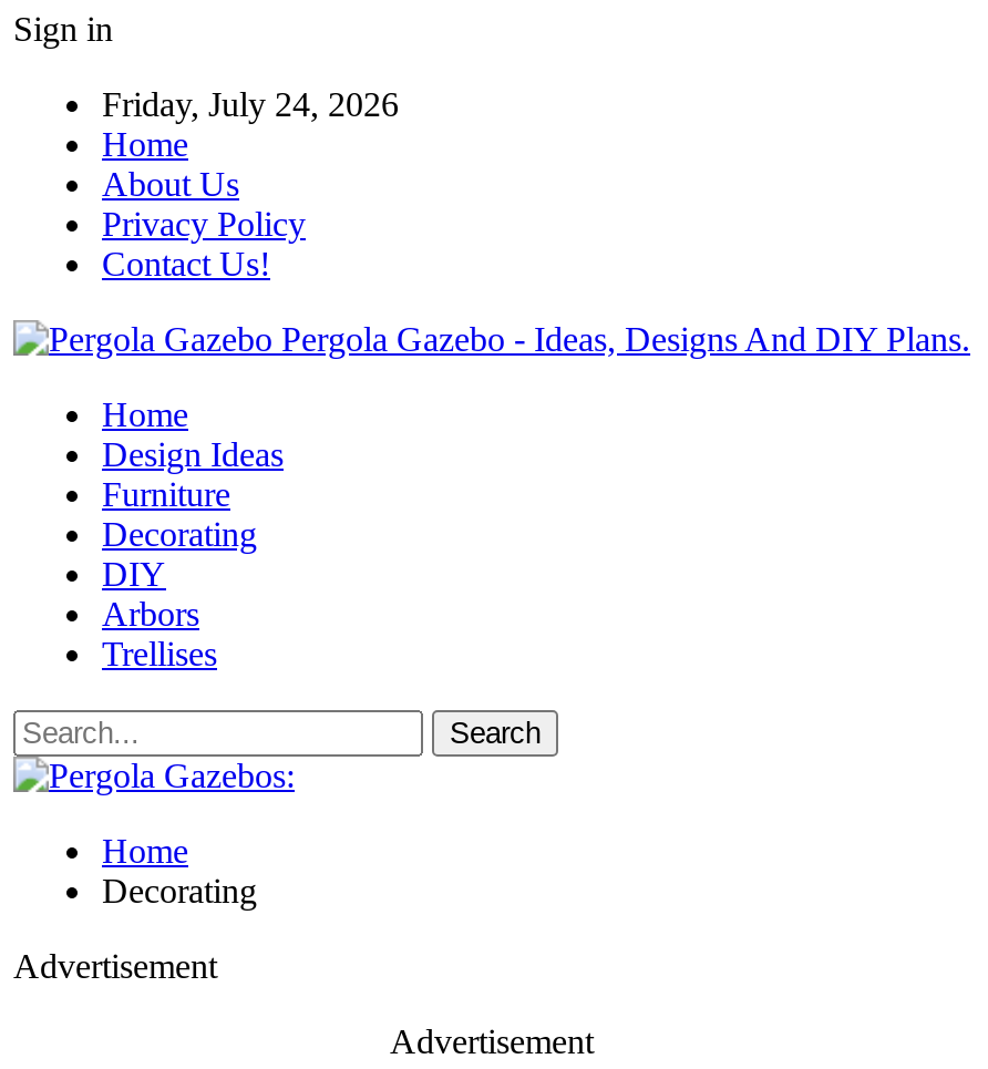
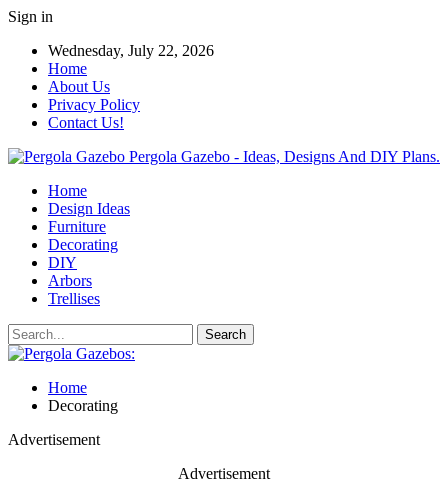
[102,85,399,123] Friday, July 24, 2026 -> [48,42,214,59] Wednesday, July 22, 2026

